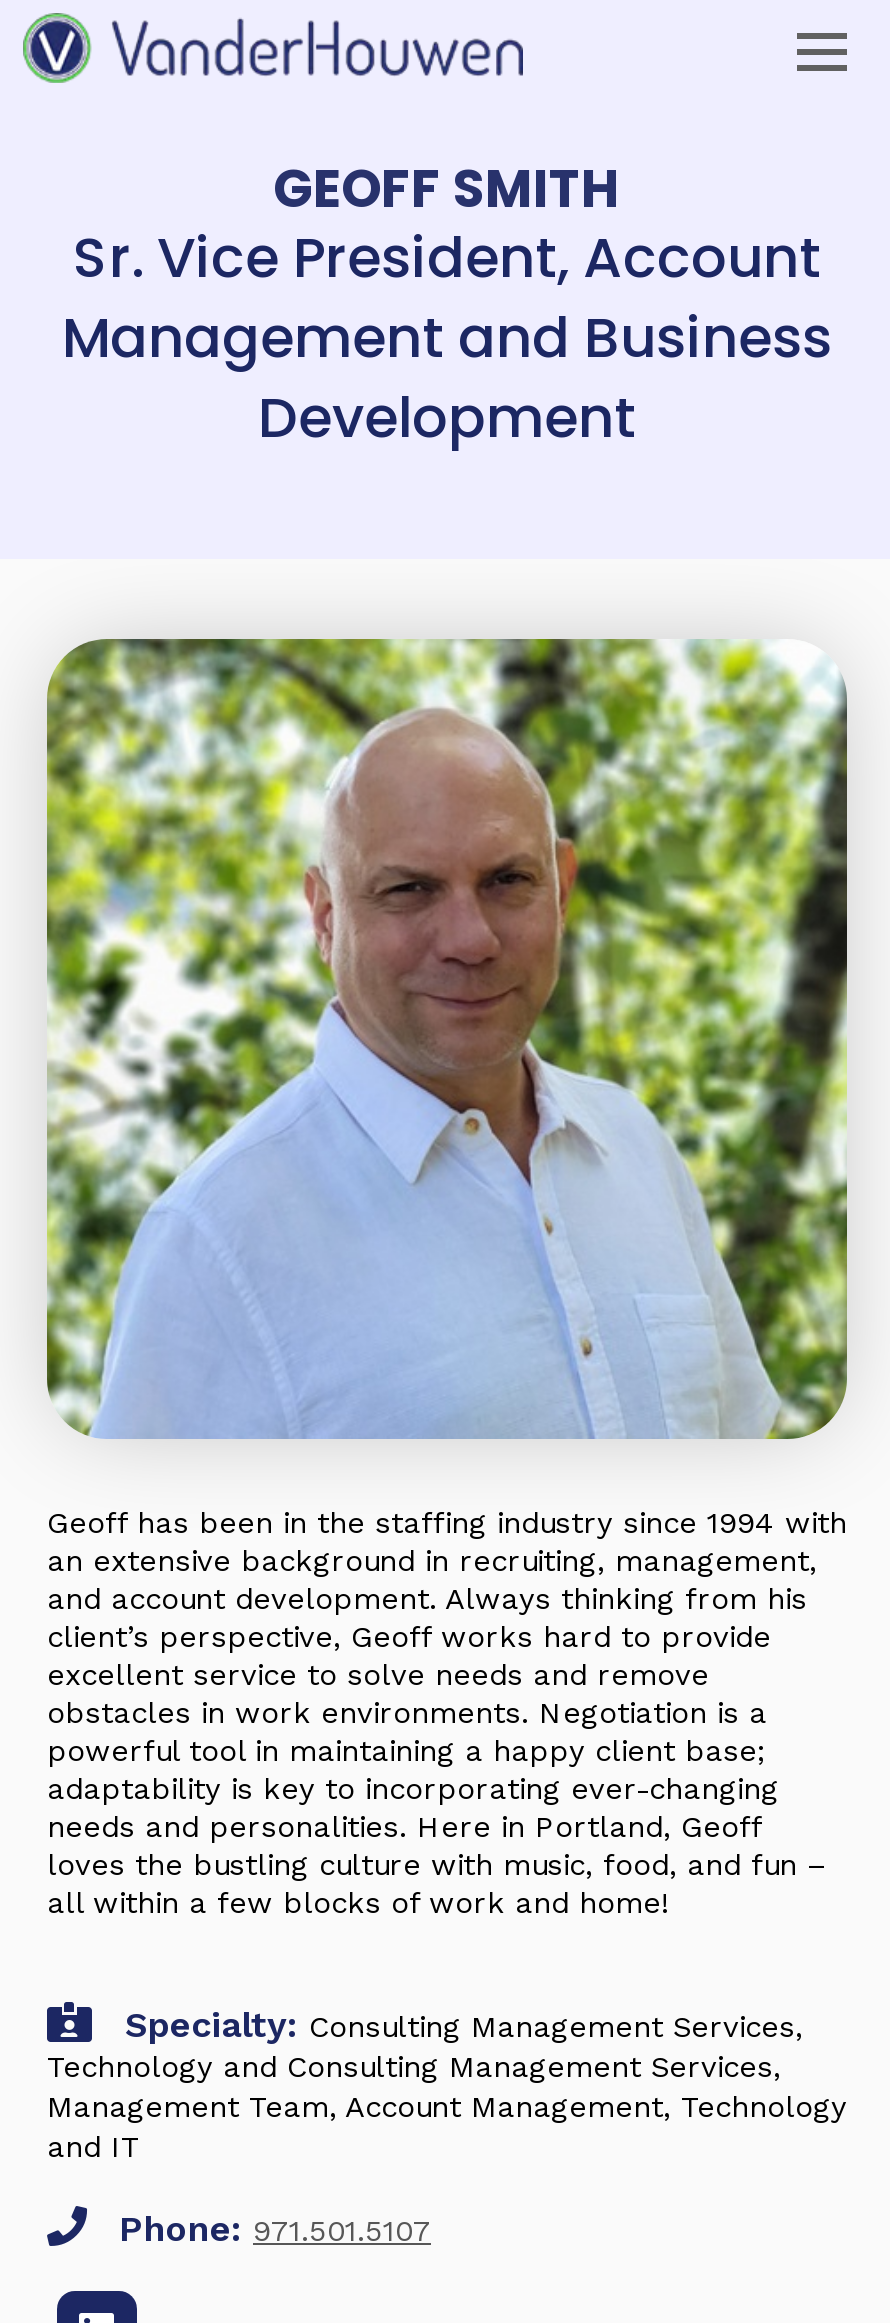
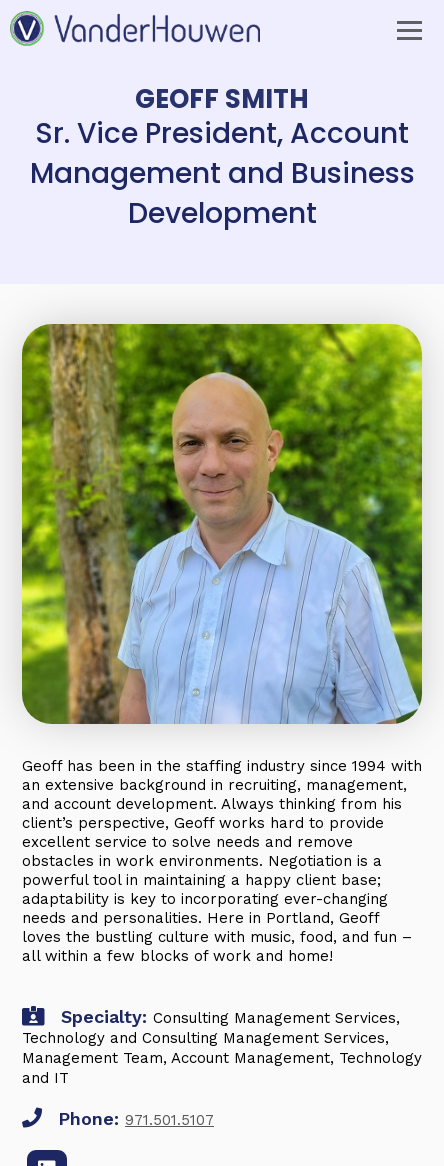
[45,637,849,1439] [image] -> [21,323,423,725] [image]

